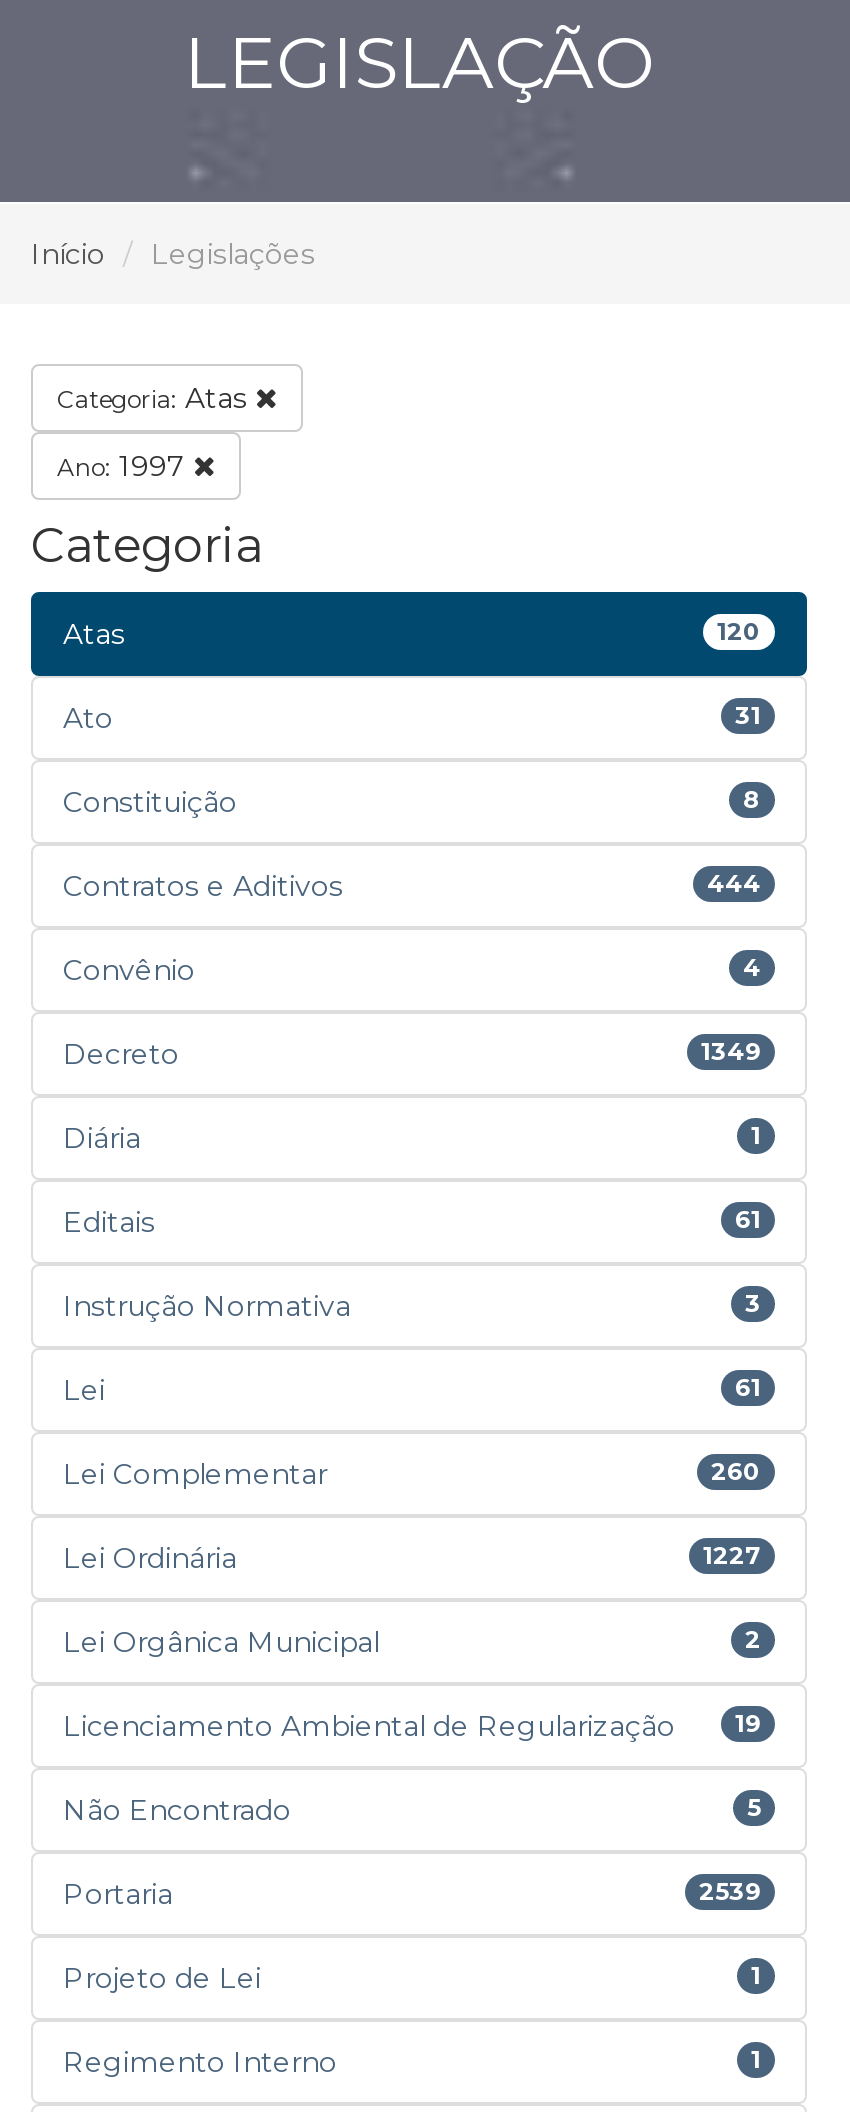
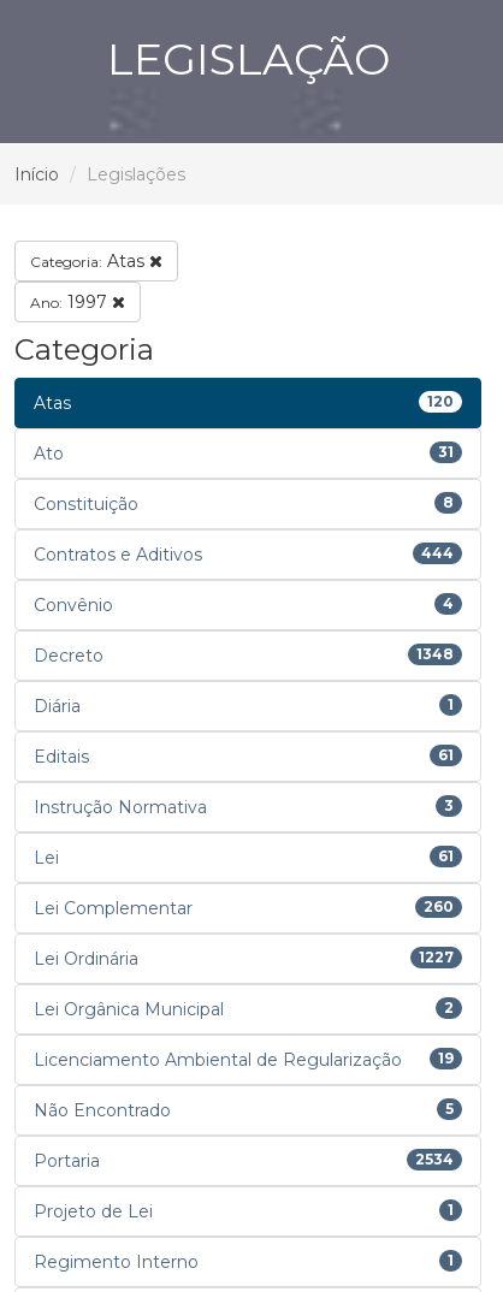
[701,1036,761,1066] 1349 -> [416,645,454,663] 1348
[699,1876,761,1906] 2539 -> [415,1150,454,1168] 2534

